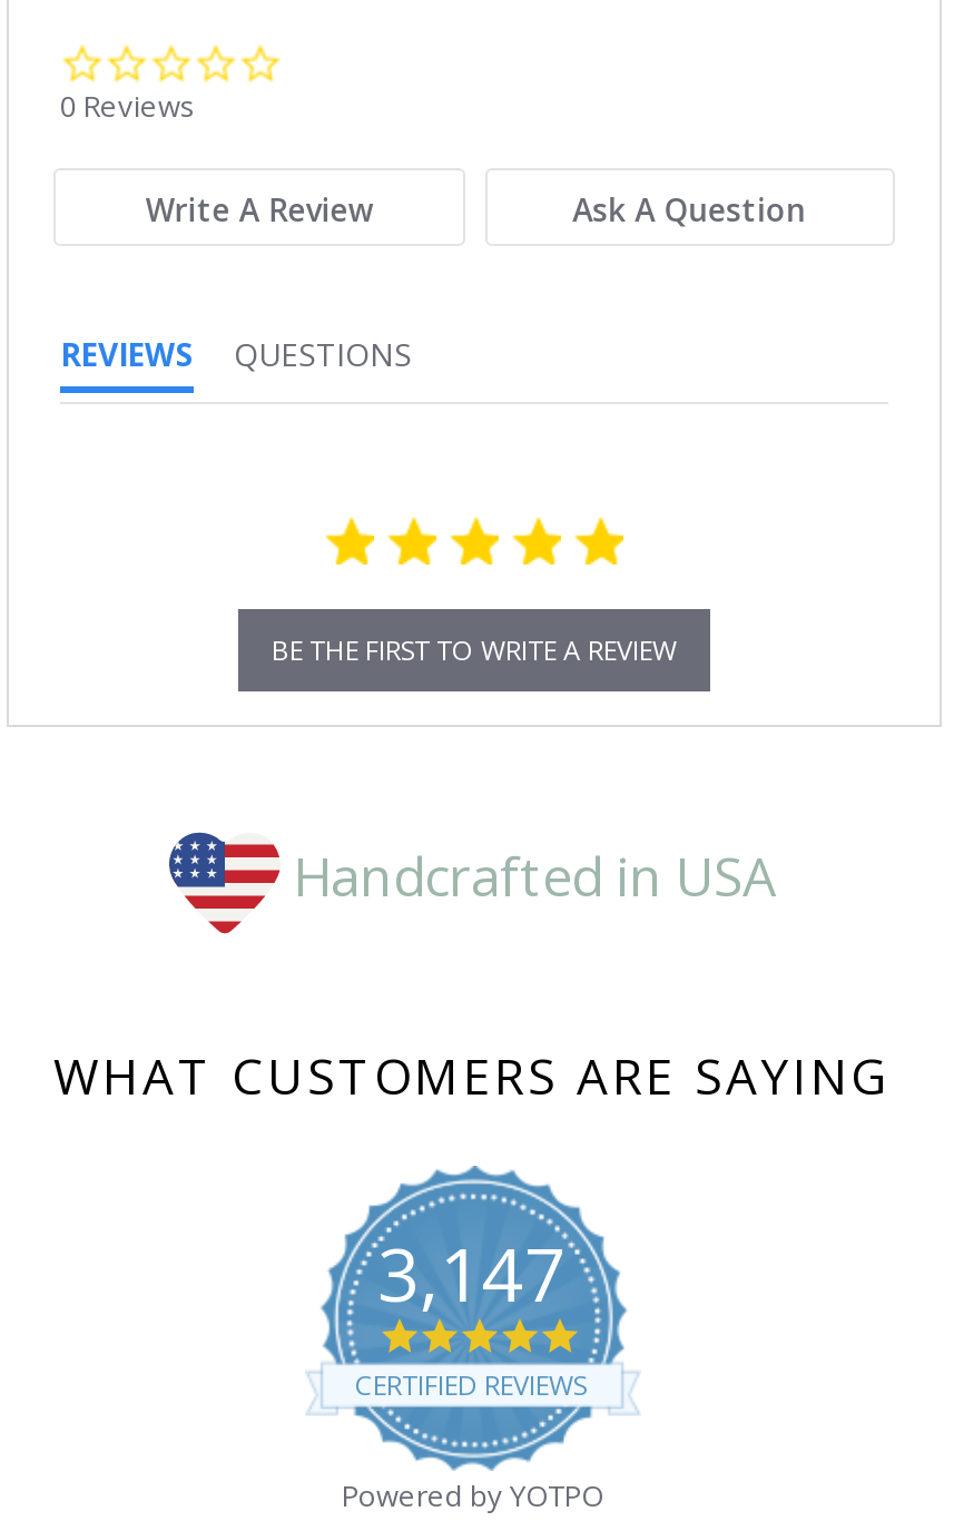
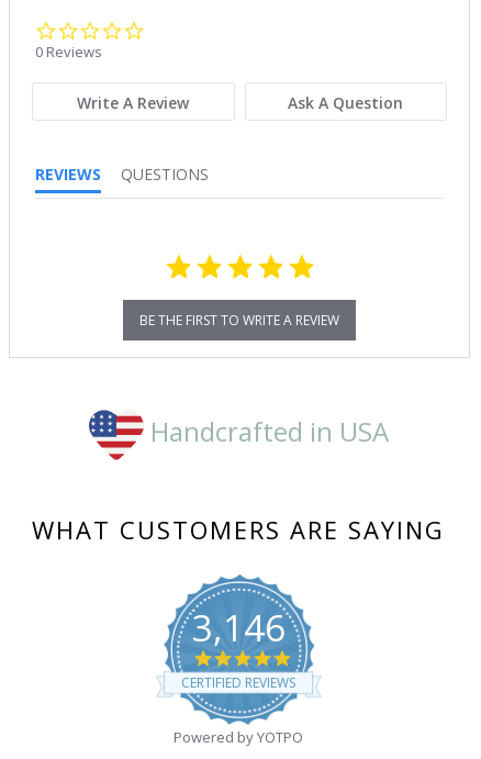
[377,1224,567,1324] 3,147 -> [192,603,285,653] 3,146

